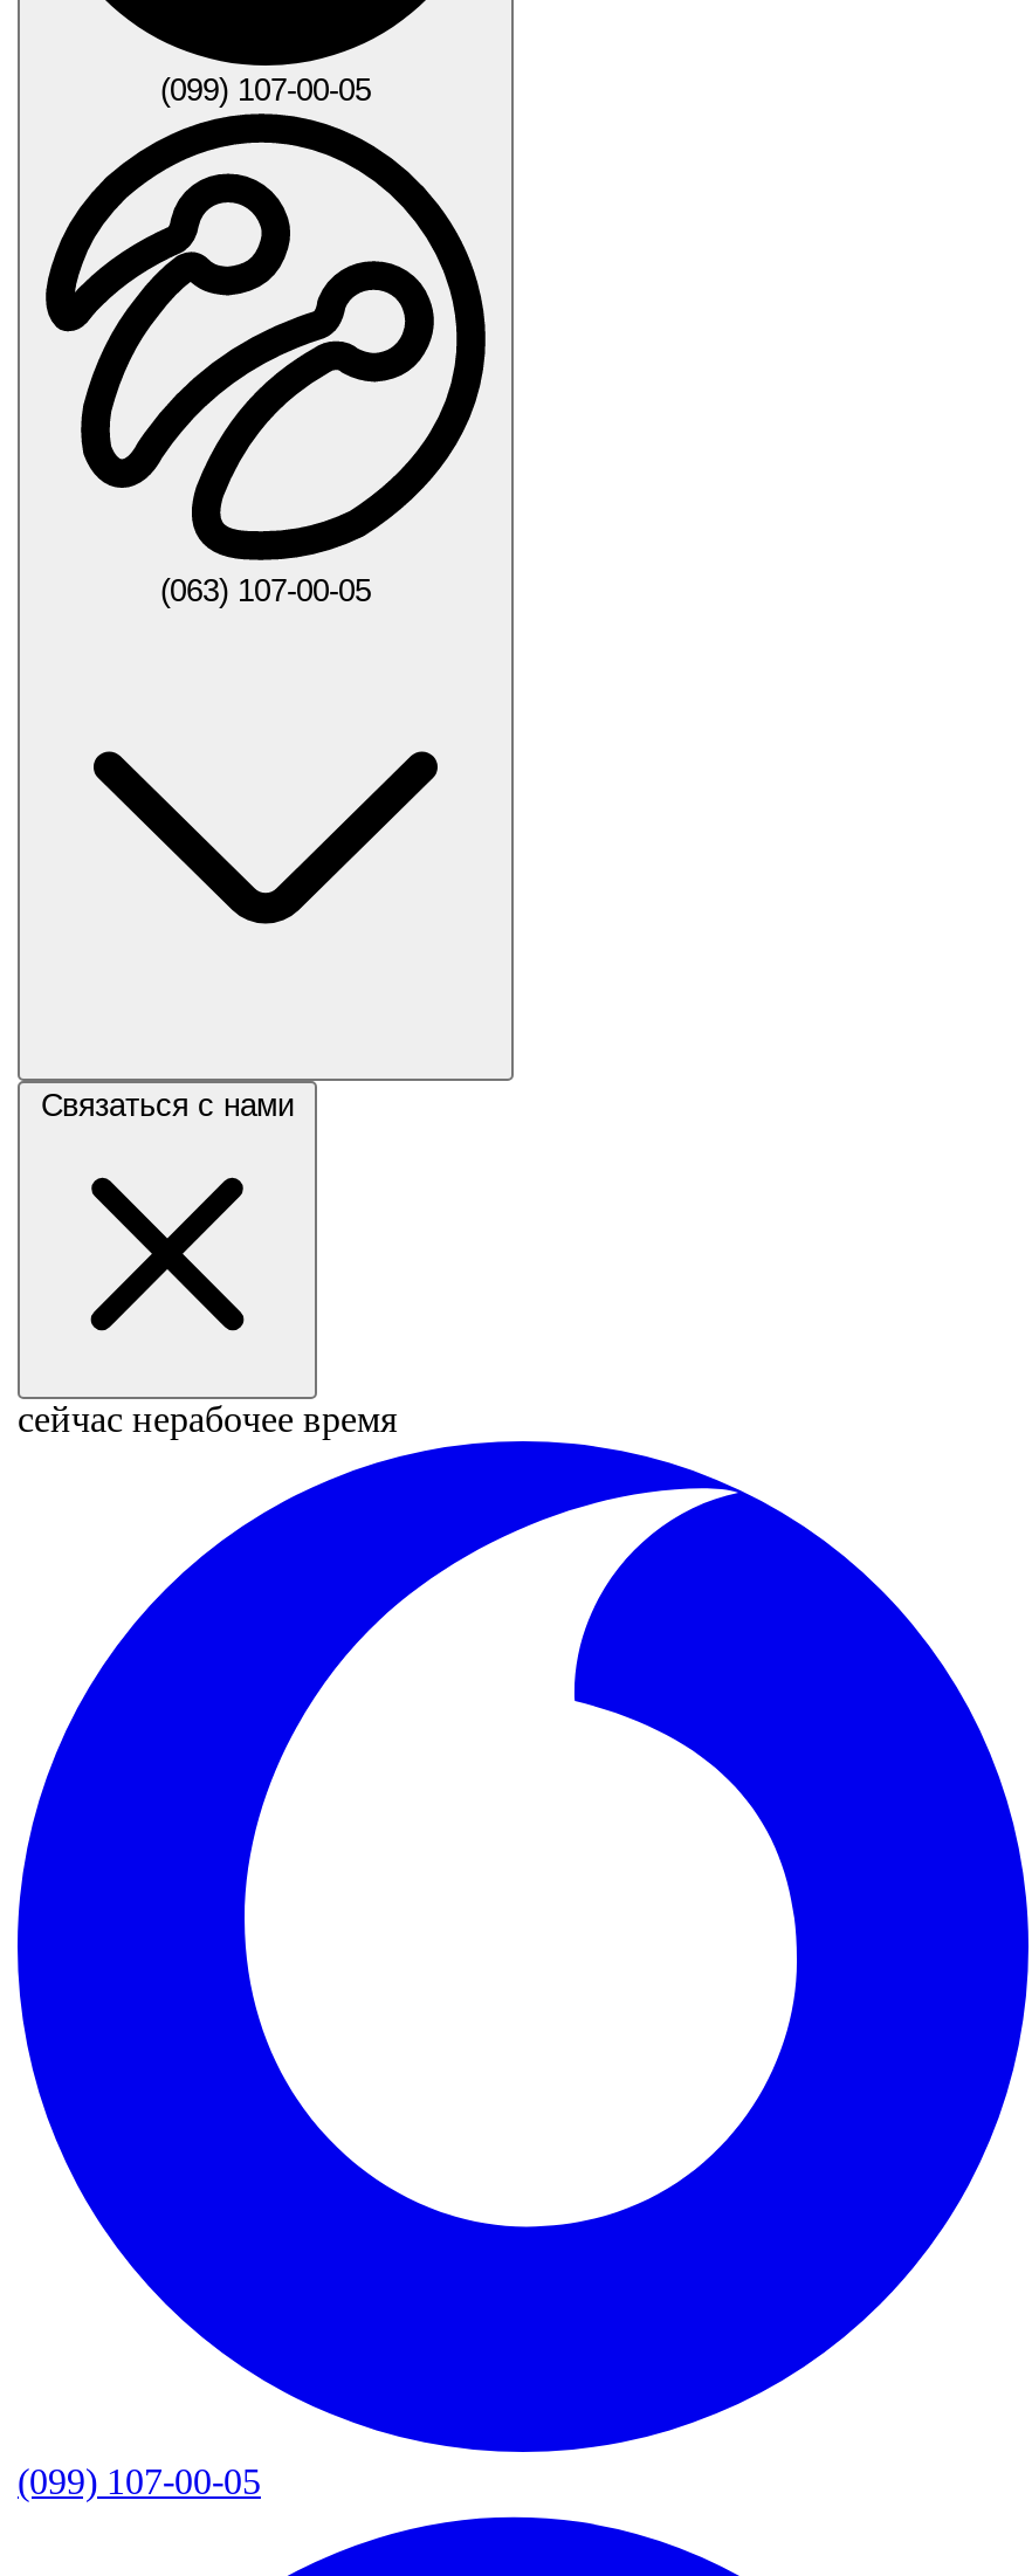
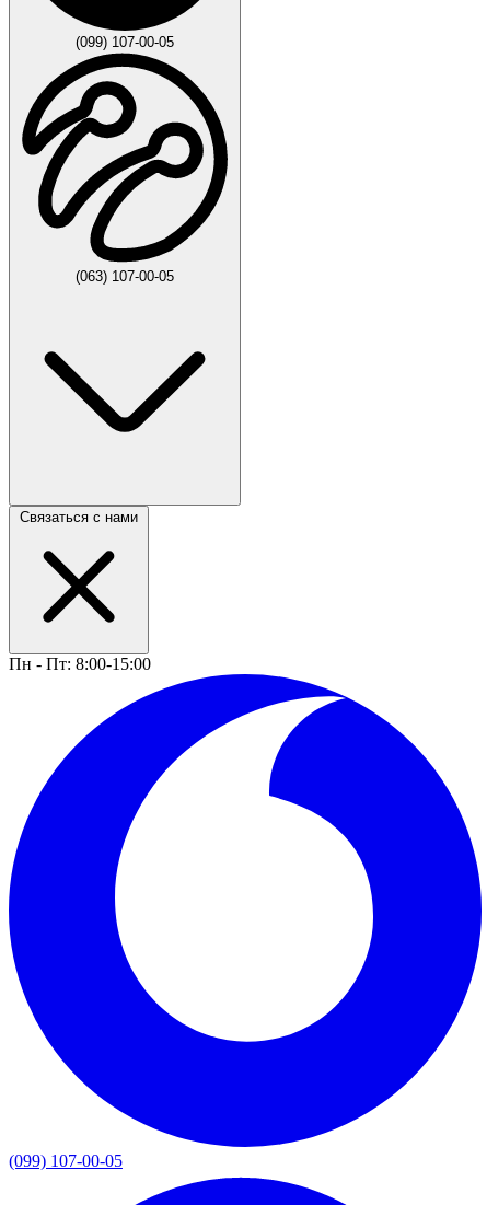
[18,1399,397,1439] сейчас нерабочее время -> [9,654,151,673] Пн - Пт: 8:00-15:00

